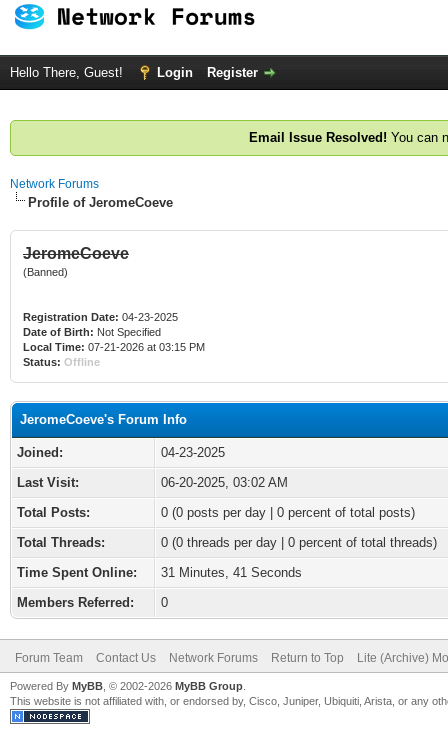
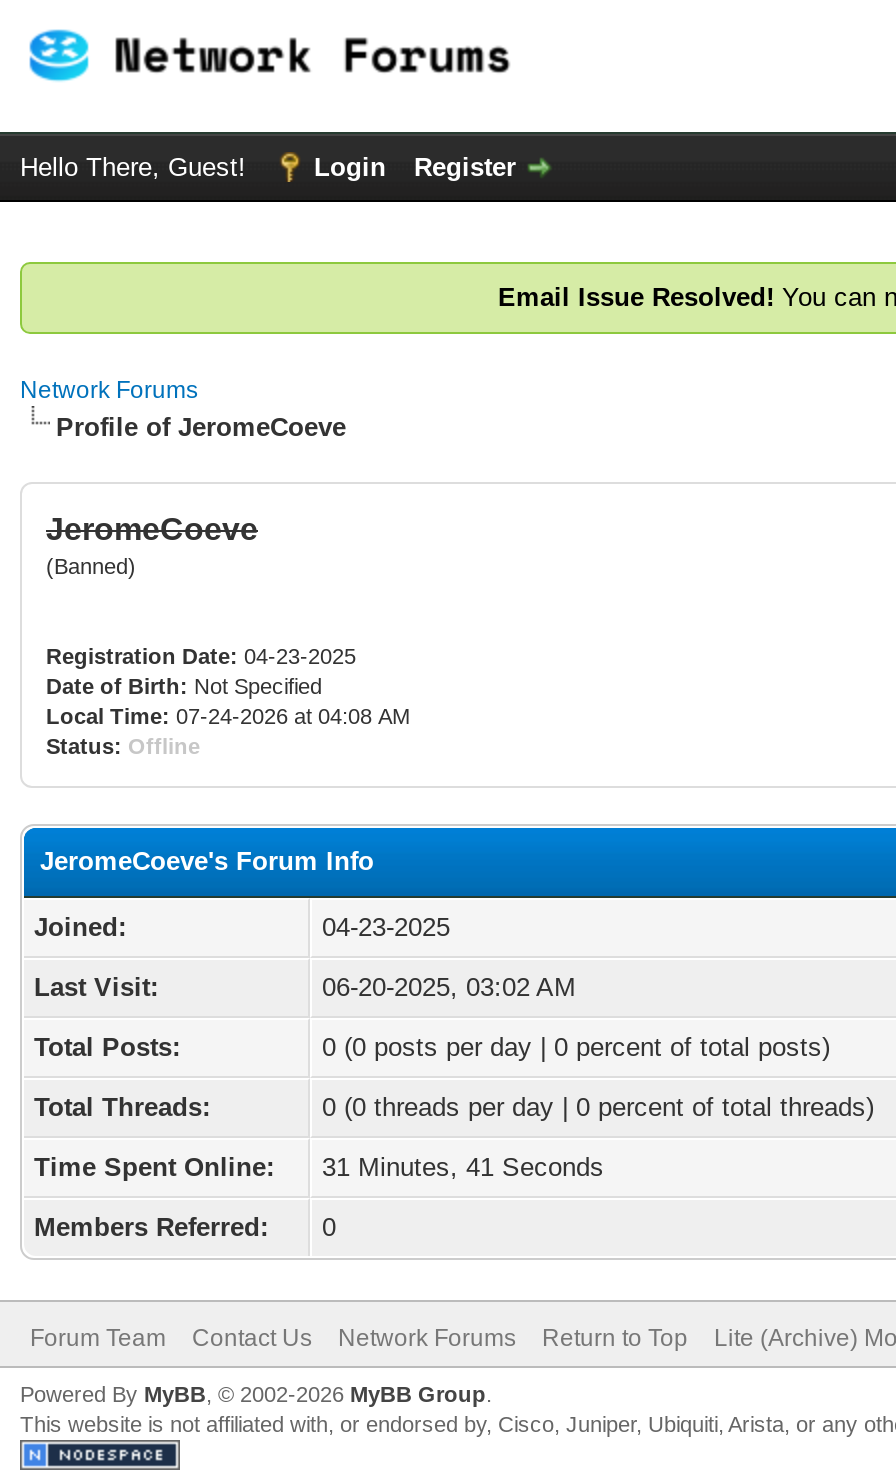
[23,341,205,353] Local Time: 07-21-2026 at 03:15 PM -> [46,704,410,728] Local Time: 07-24-2026 at 04:08 AM

